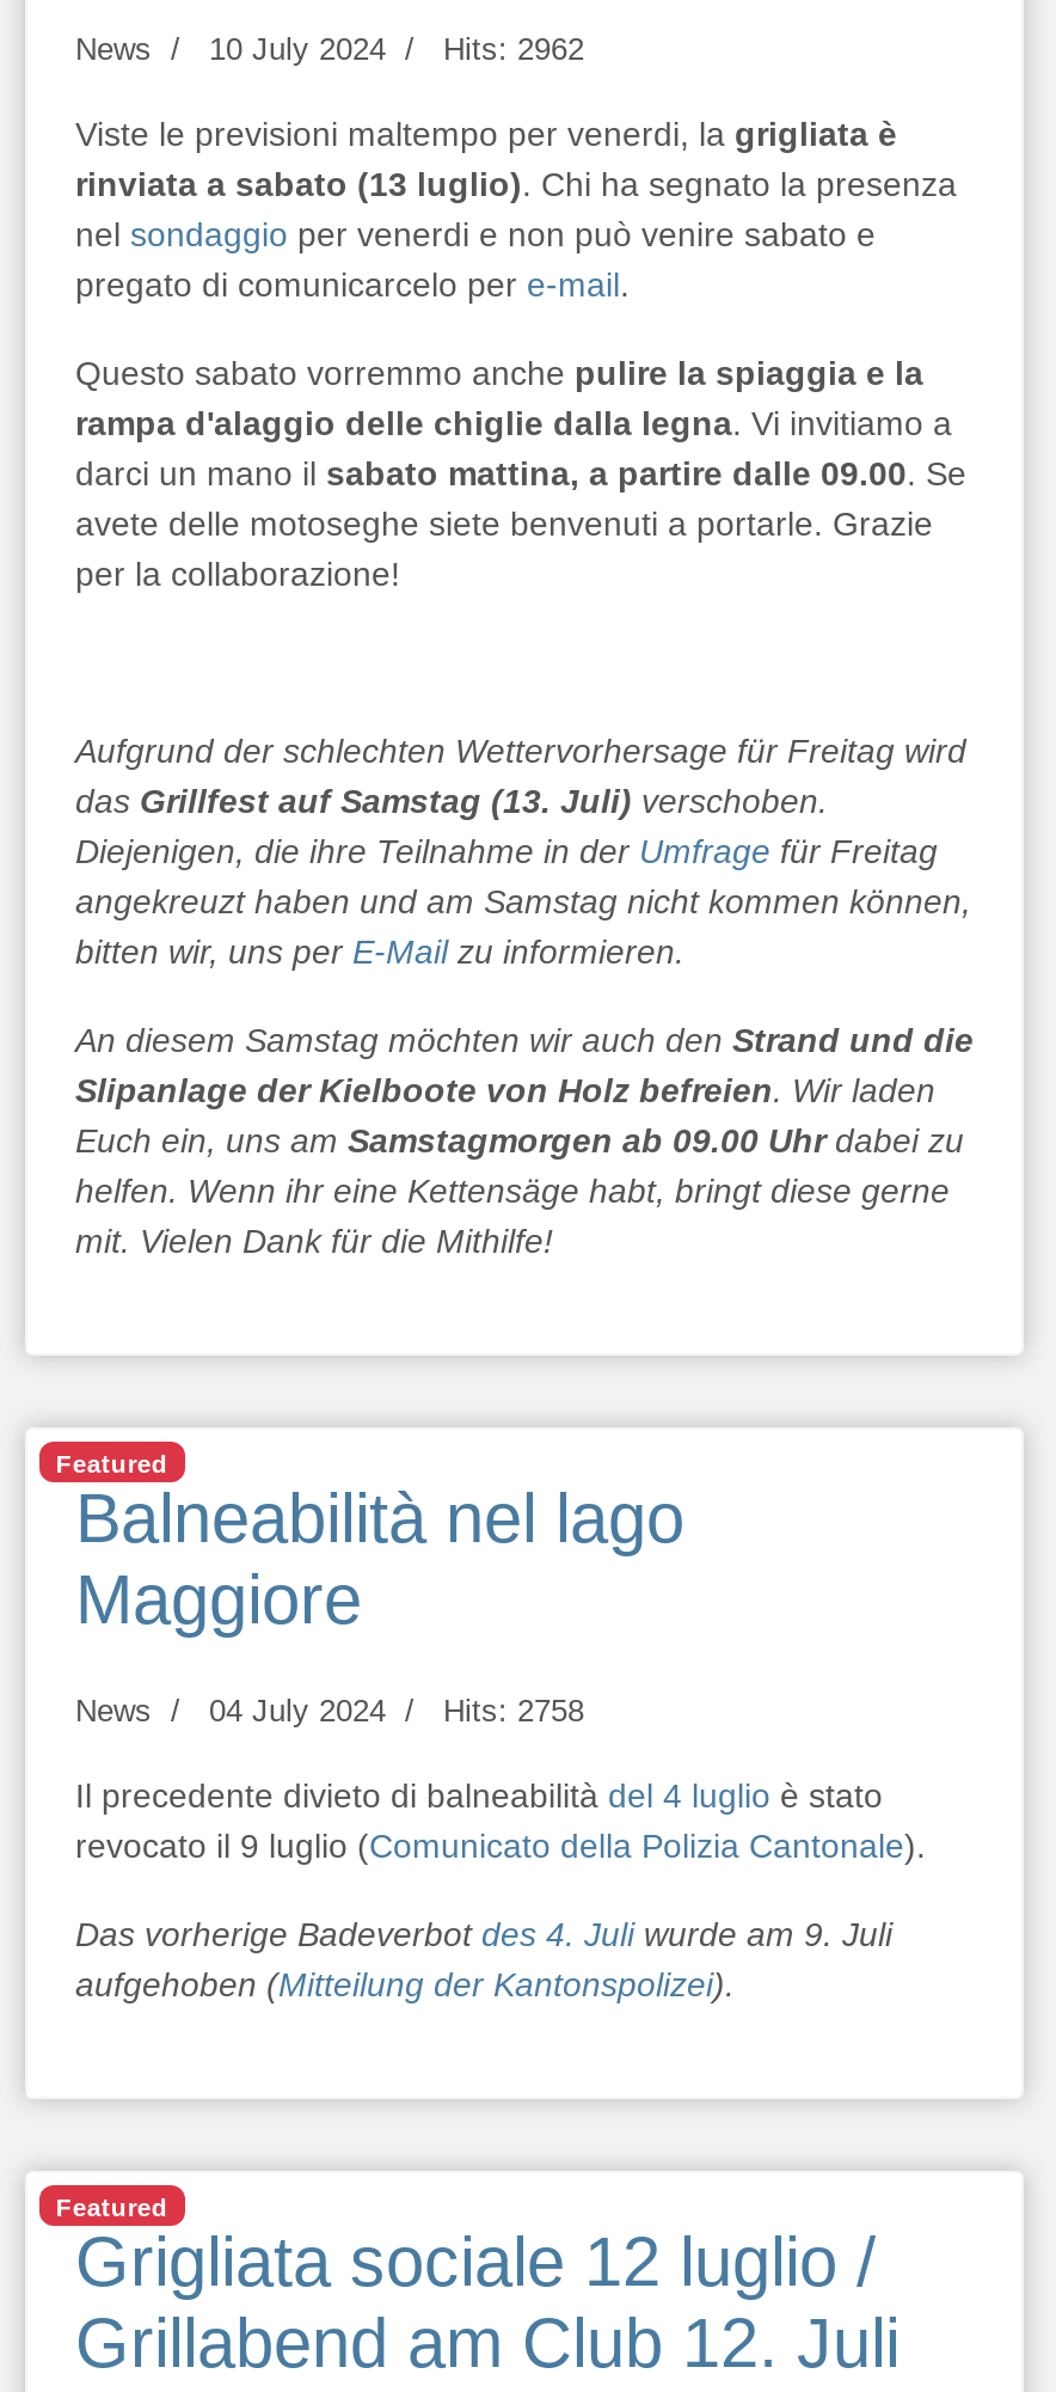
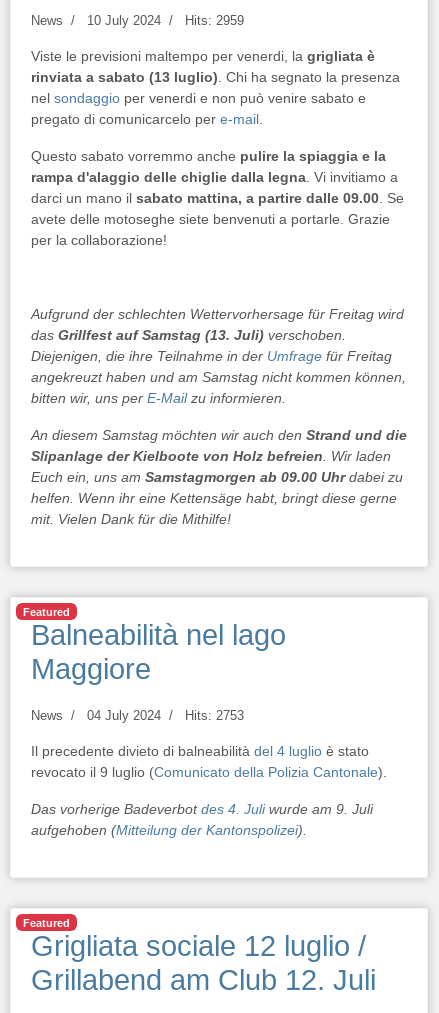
[75,31,584,67] News 10 July 2024 Hits: 2962 -> [31,13,244,28] News 10 July 2024 Hits: 2959
[75,1693,584,1729] News 04 July 2024 Hits: 2758 -> [31,708,244,723] News 04 July 2024 Hits: 2753

